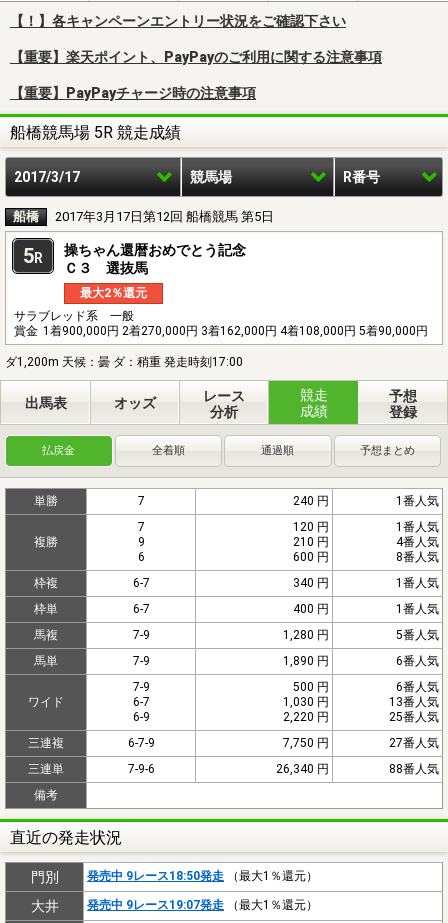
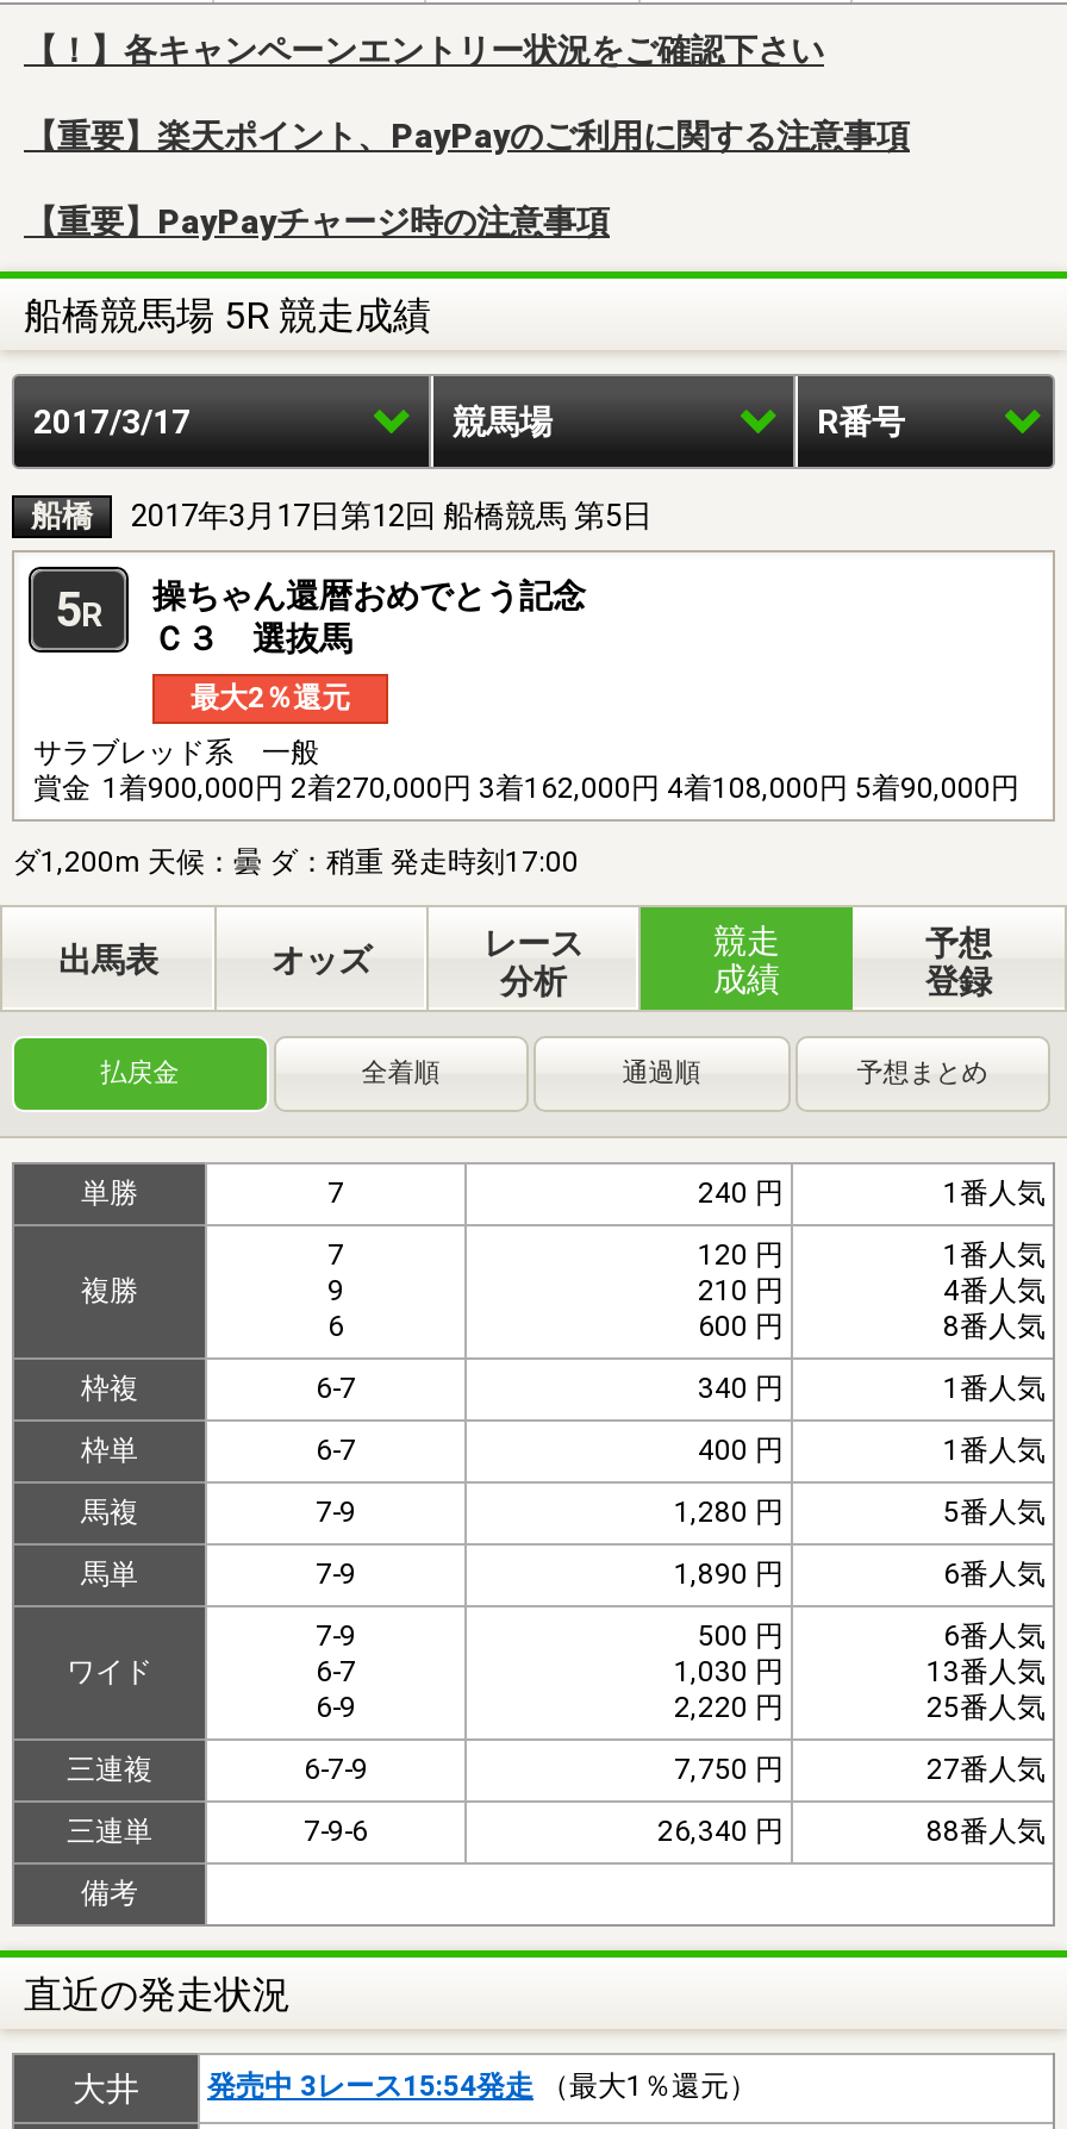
[30,869,318,885] 門別 | 発売中 9レース18:50発走（最大1％還元） -> none
[87,898,318,912] 発売中 9レース19:07発走（最大1％還元） -> [207,2069,757,2102] 発売中 3レース15:54発走（最大1％還元）

